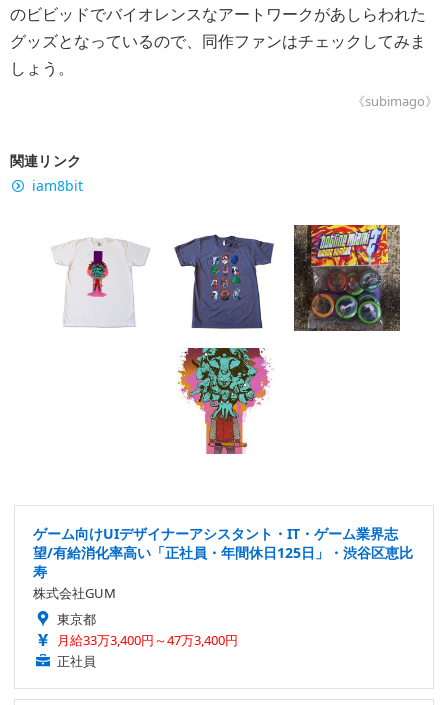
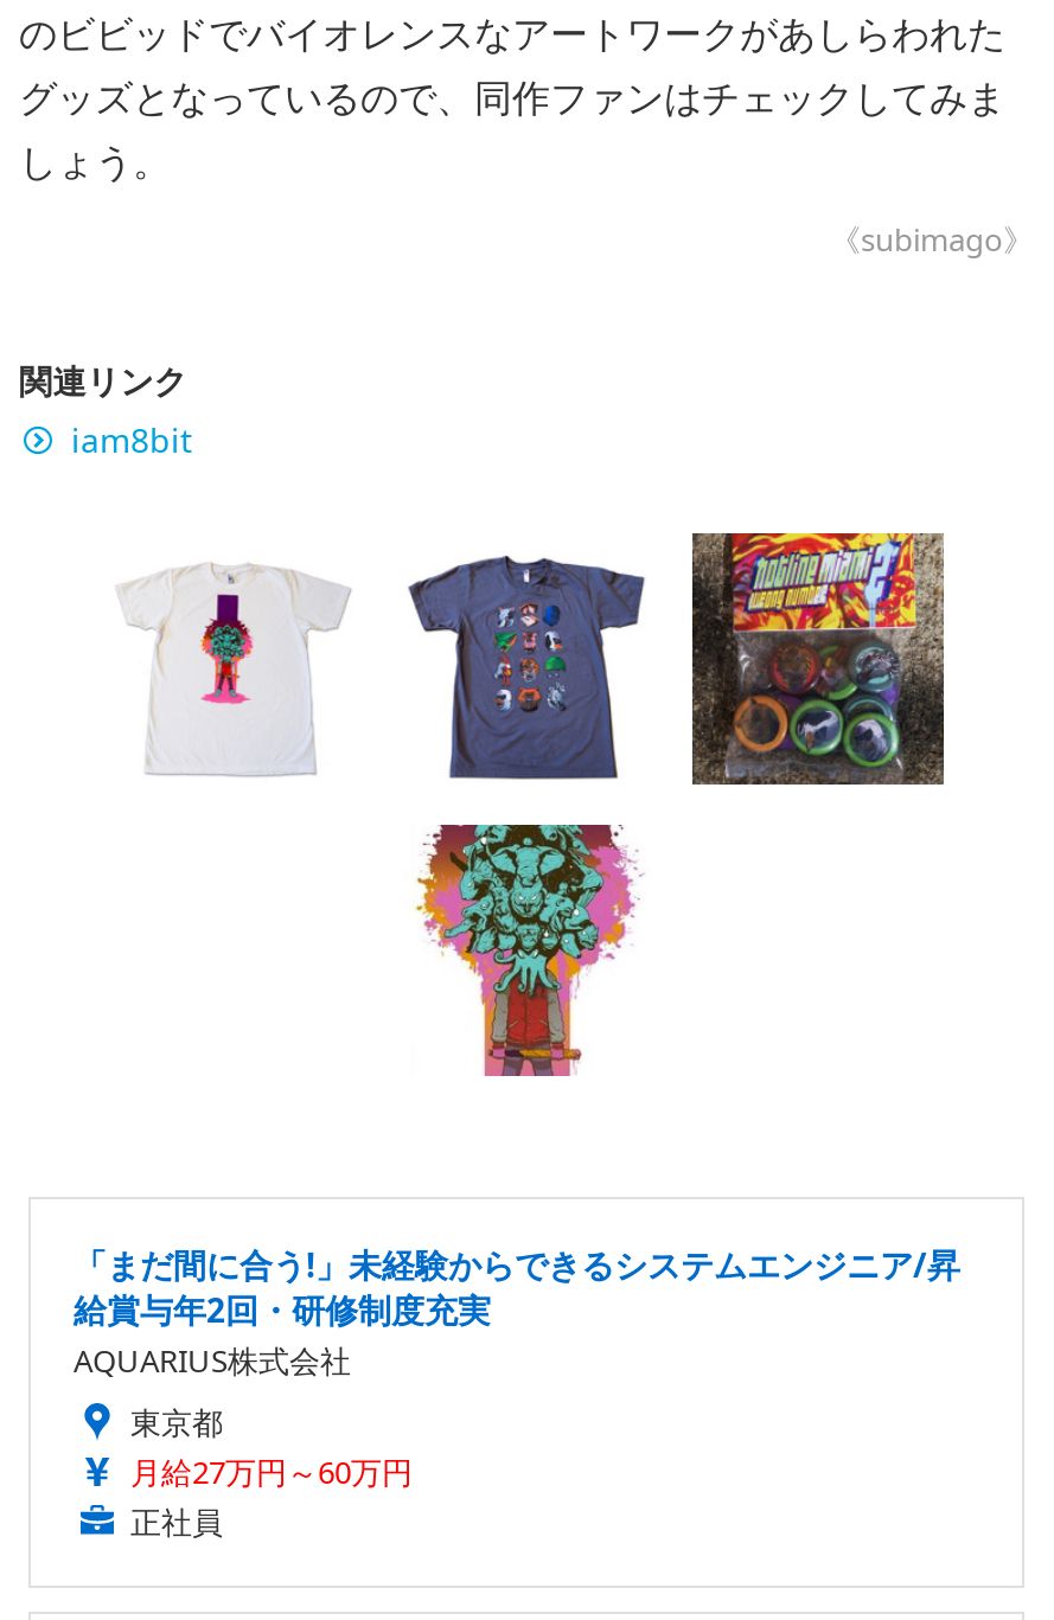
[33,524,413,602] ゲーム向けUIデザイナーアシスタント・IT・ゲーム業界志 | 望/有給消化率高い「正社員・年間休日125日」・渋谷区恵比 | 寿 | 株式会社GUM -> [74,1243,960,1383] 「まだ間に合う!」未経験からできるシステムエンジニア/昇 | 給賞与年2回・研修制度充実 | AQUARIUS株式会社
[57,631,238,649] 月給33万3,400円～47万3,400円 -> [130,1451,413,1494] 月給27万円～60万円

